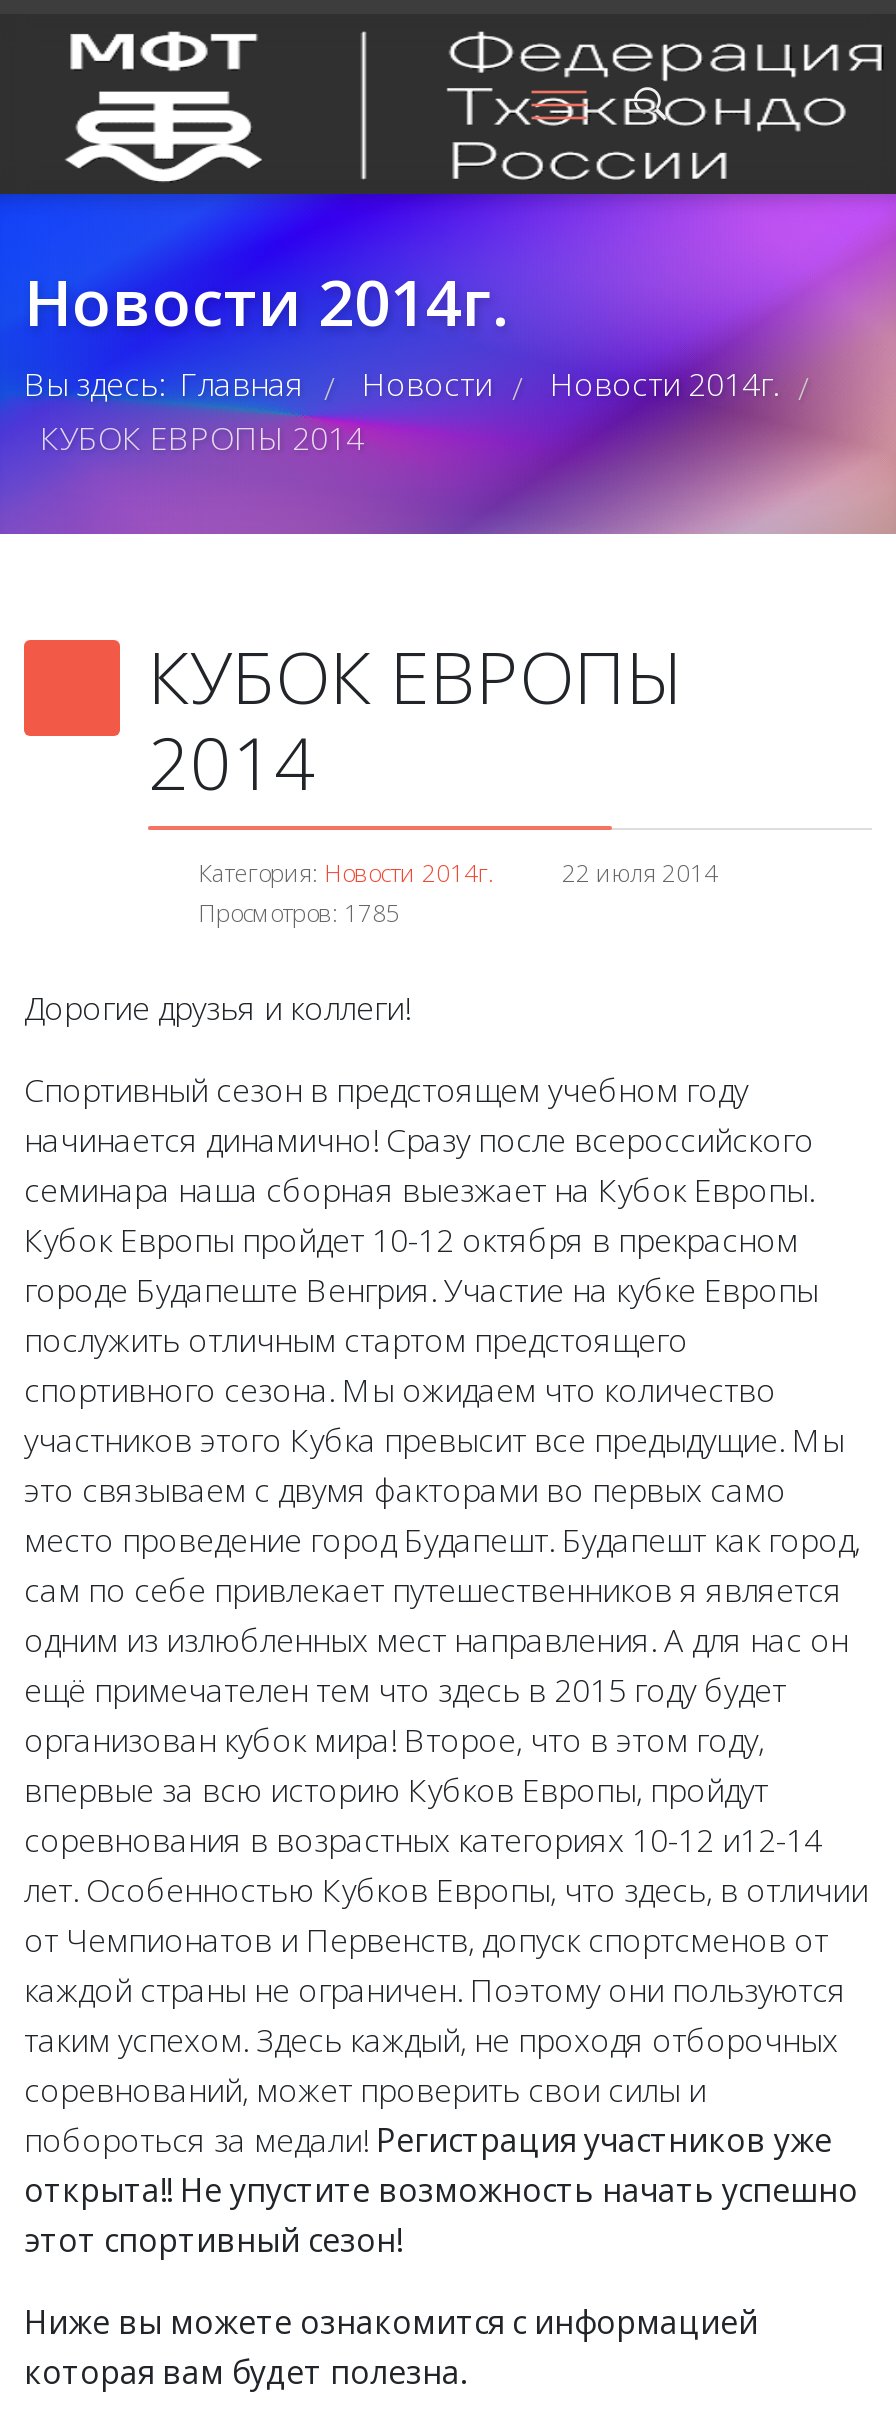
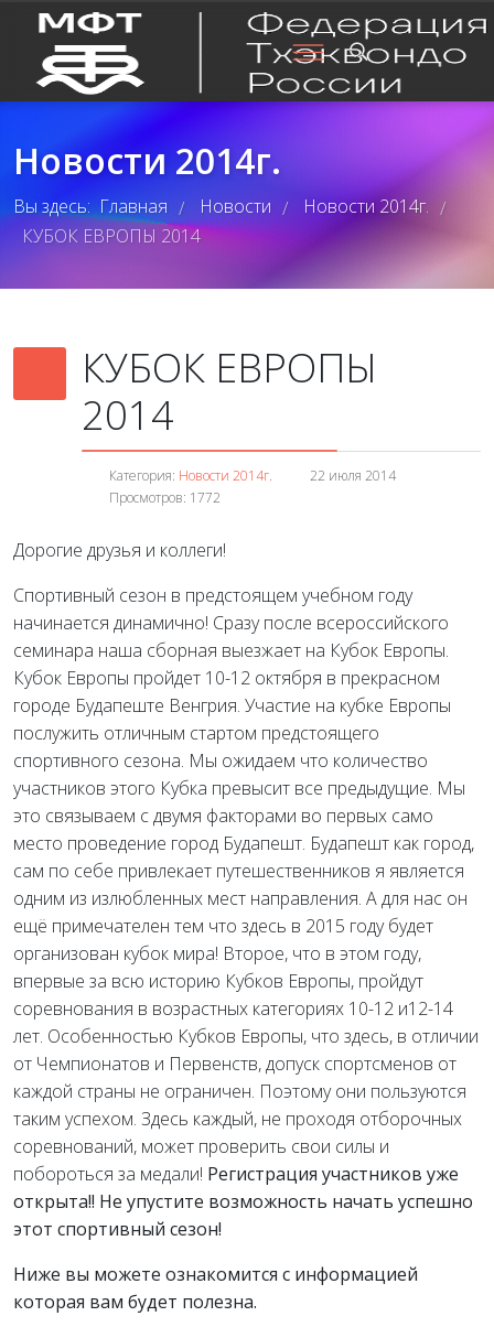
[198,896,400,930] Просмотров: 1785 -> [109,488,221,507] Просмотров: 1772

